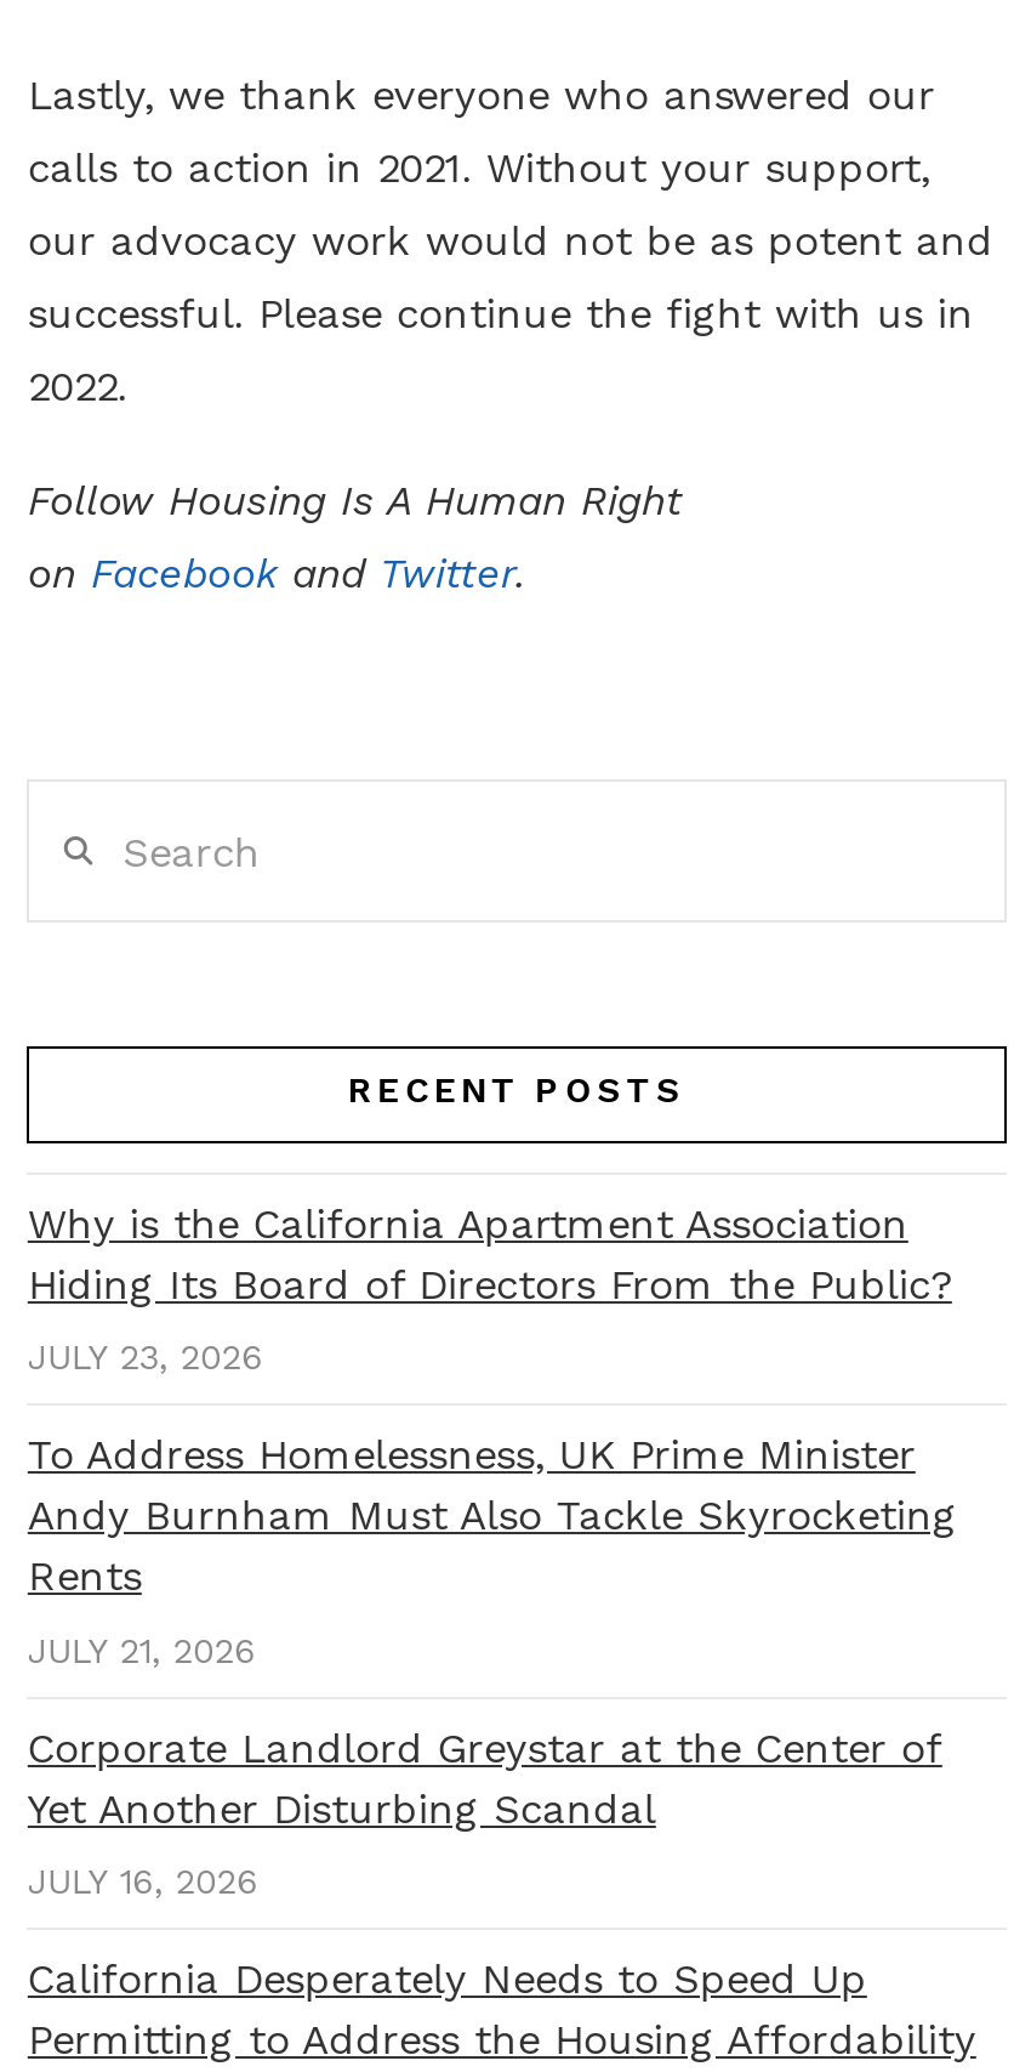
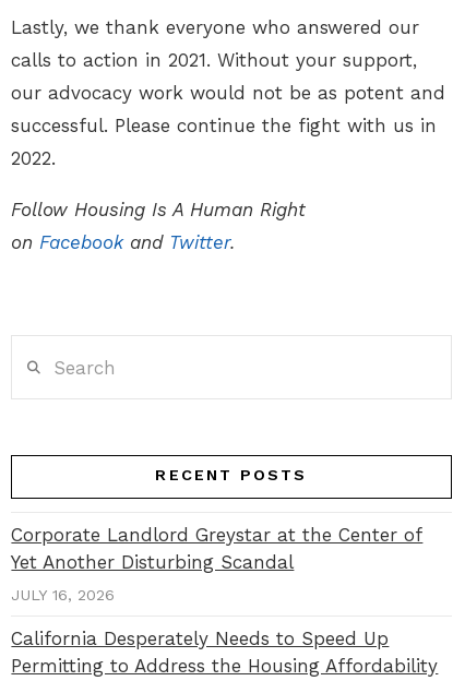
[28,1200,957,1672] Why is the California Apartment Association | Hiding Its Board of Directors From the Public? | JULY 23, 2026 | To Address Homelessness, UK Prime Minister | Andy Burnham Must Also Tackle Skyrocketing | Rents | JULY 21, 2026 -> none

